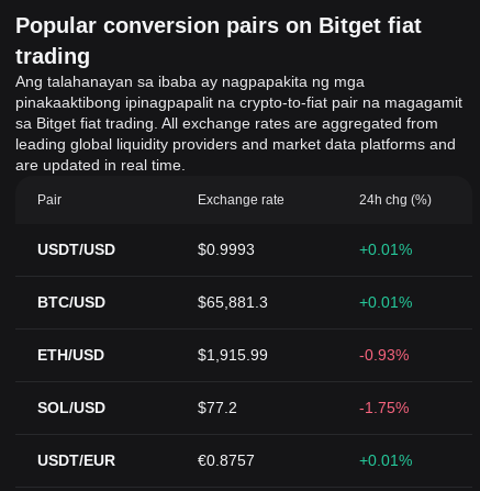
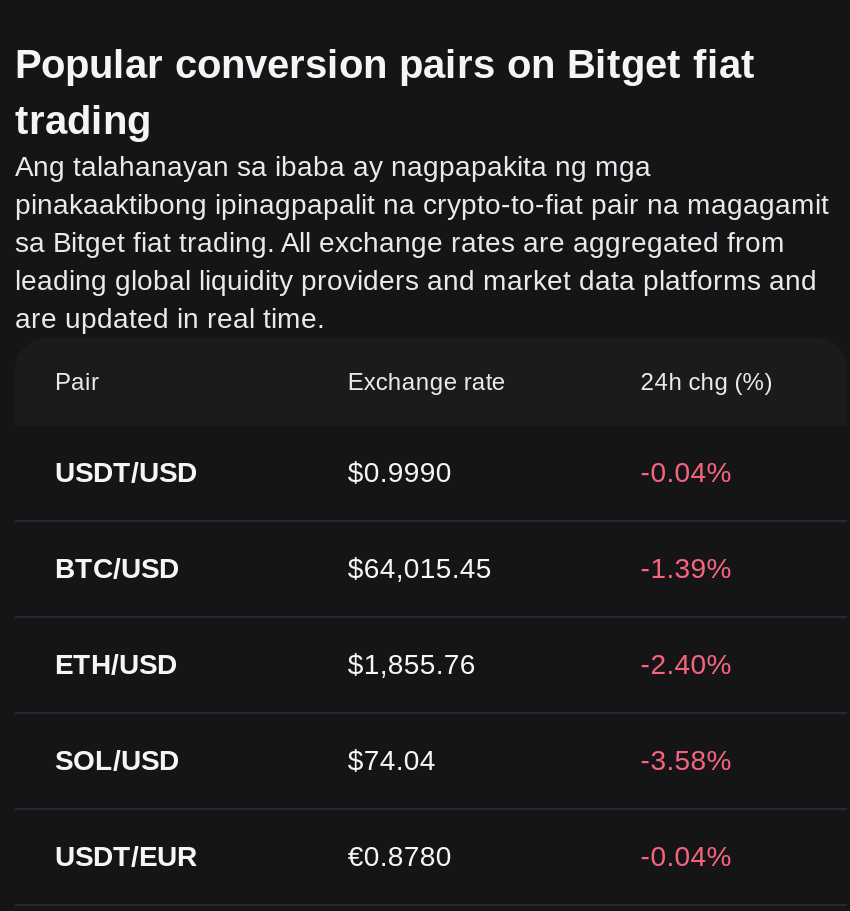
[198,241,255,258] $0.9993 -> [348,456,452,488] $0.9990
[359,241,412,258] +0.01% -> [641,456,731,488] -0.04%
[198,293,268,311] $65,881.3 -> [348,552,492,584] $64,015.45
[359,293,412,311] +0.01% -> [641,552,731,584] -1.39%
[198,346,268,364] $1,915.99 -> [348,648,476,680] $1,855.76
[359,346,408,364] -0.93% -> [641,648,731,680] -2.40%
[198,399,238,416] $77.2 -> [348,744,436,776] $74.04
[359,399,408,416] -1.75% -> [641,744,731,776] -3.58%
[198,451,255,469] €0.8757 -> [348,840,452,872] €0.8780
[359,451,412,469] +0.01% -> [641,840,731,872] -0.04%

